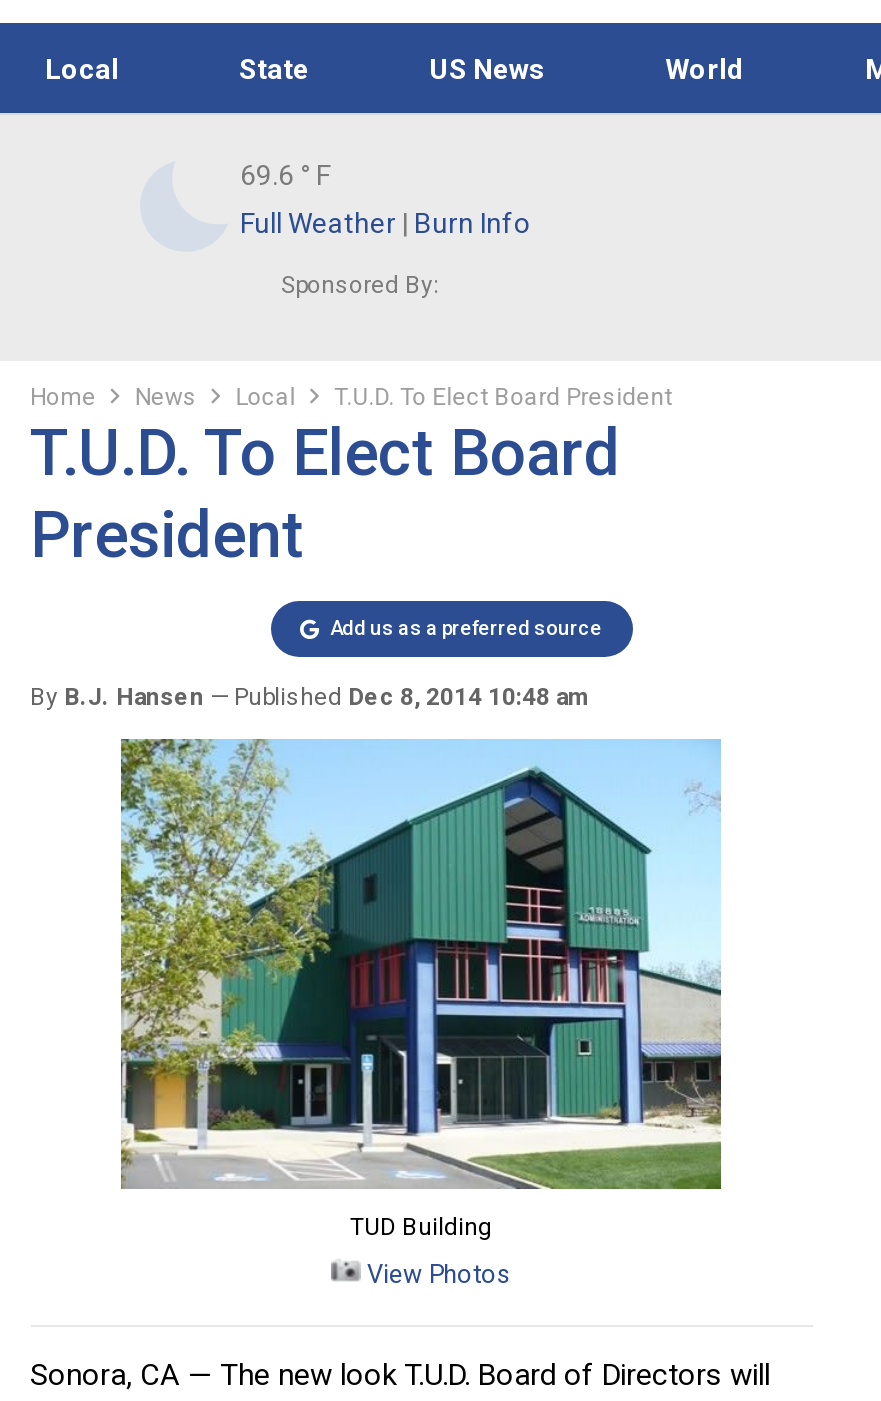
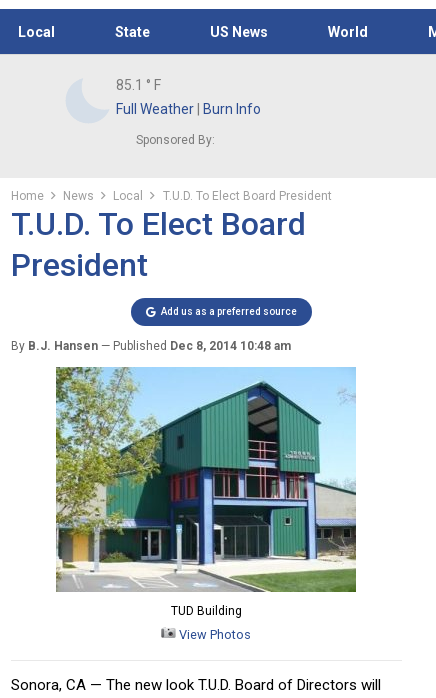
[240,159,330,191] 69.6 ° F -> [115,77,160,93] 85.1 ° F

